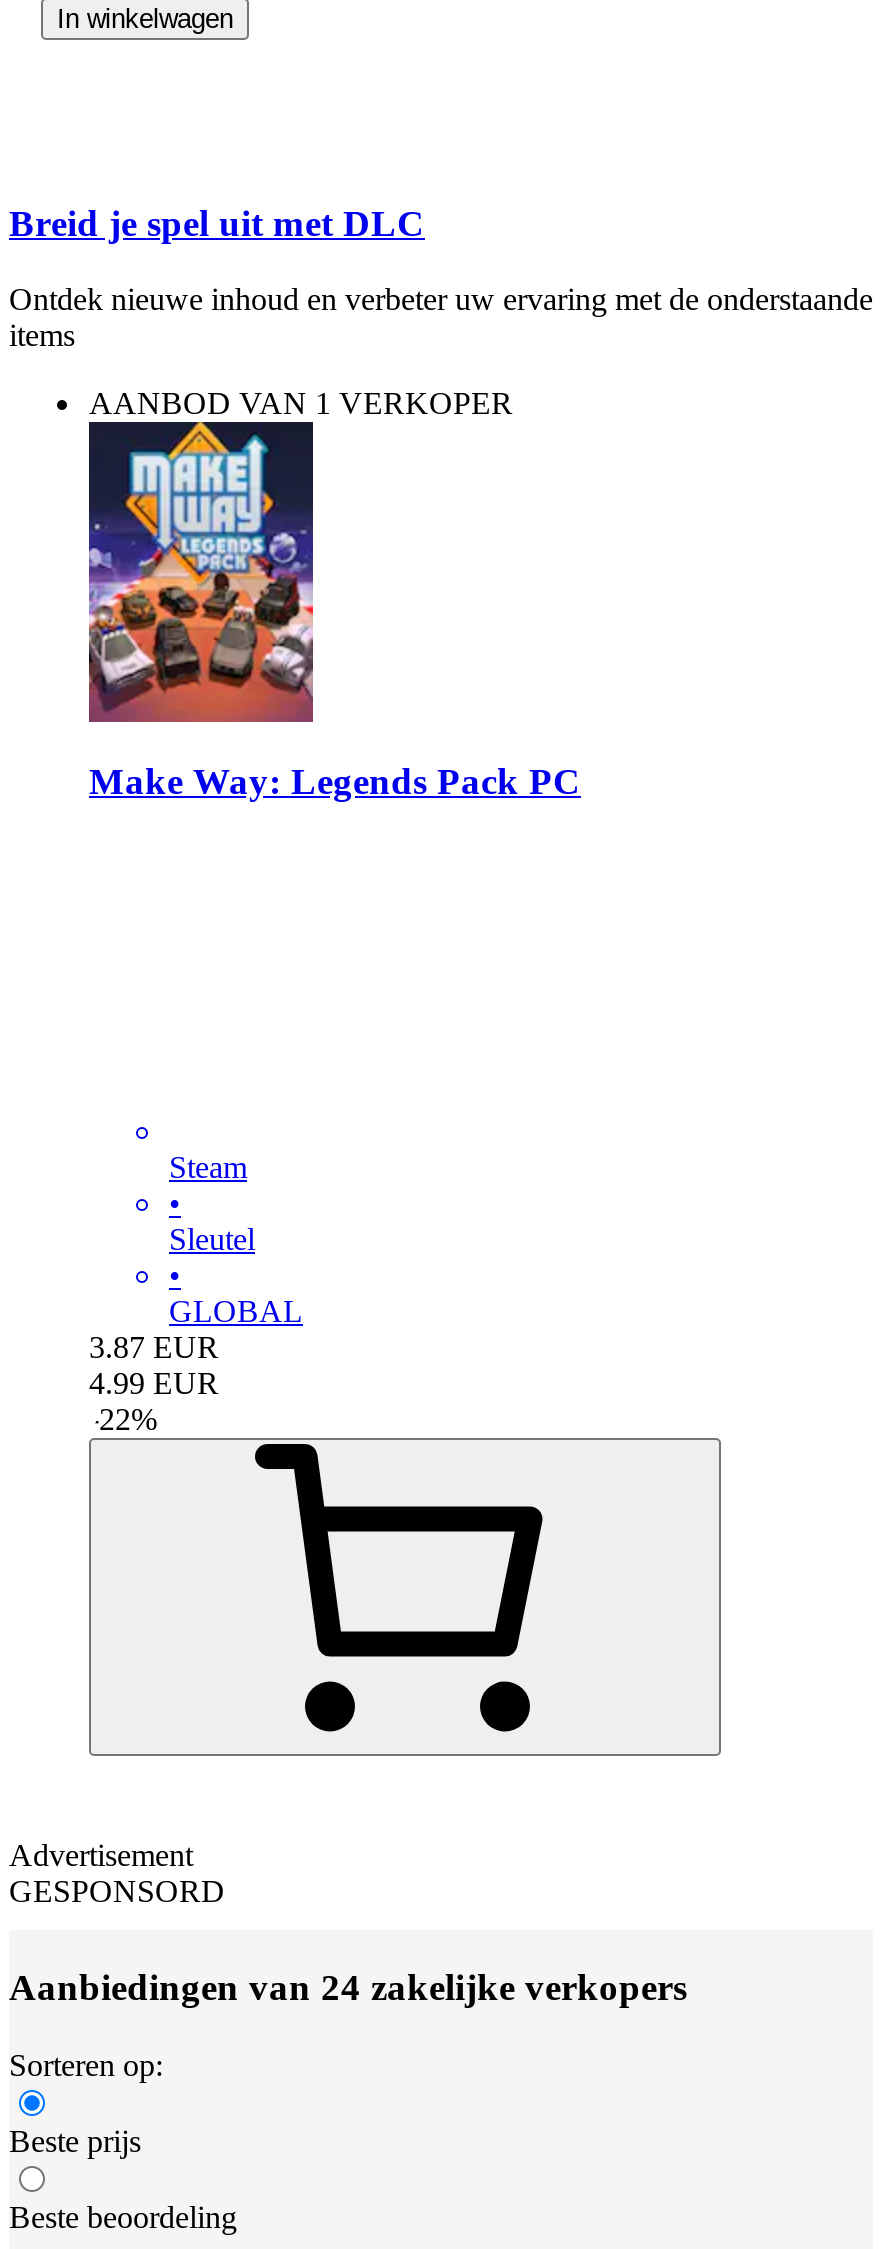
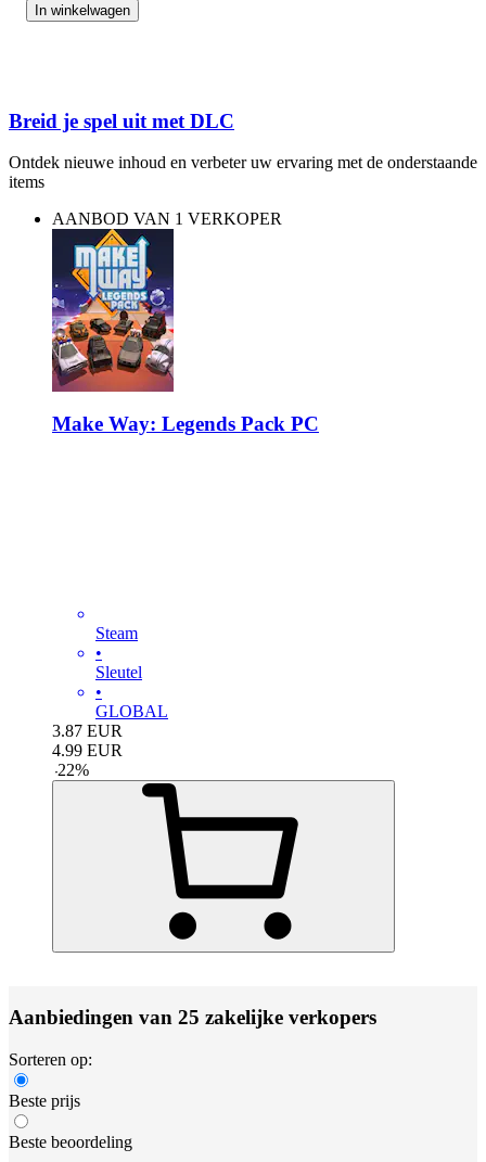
[9,1837,687,2009] Advertisement | GESPONSORD | Aanbiedingen van 24 zakelijke verkopers -> [9,1006,376,1029] Aanbiedingen van 25 zakelijke verkopers

